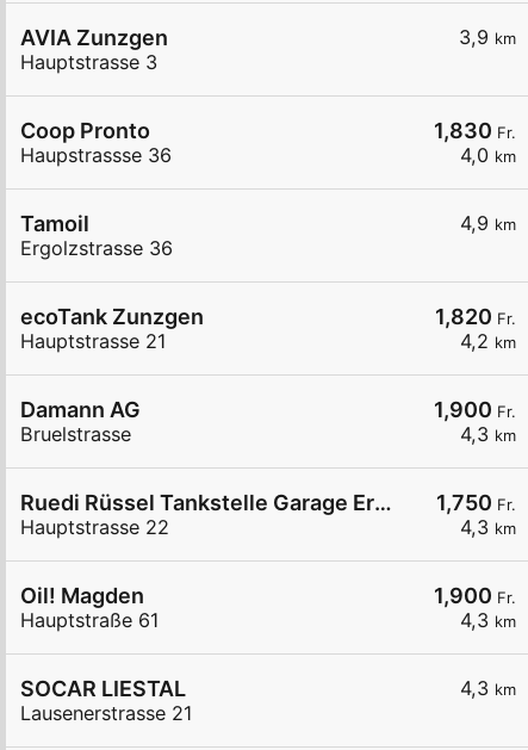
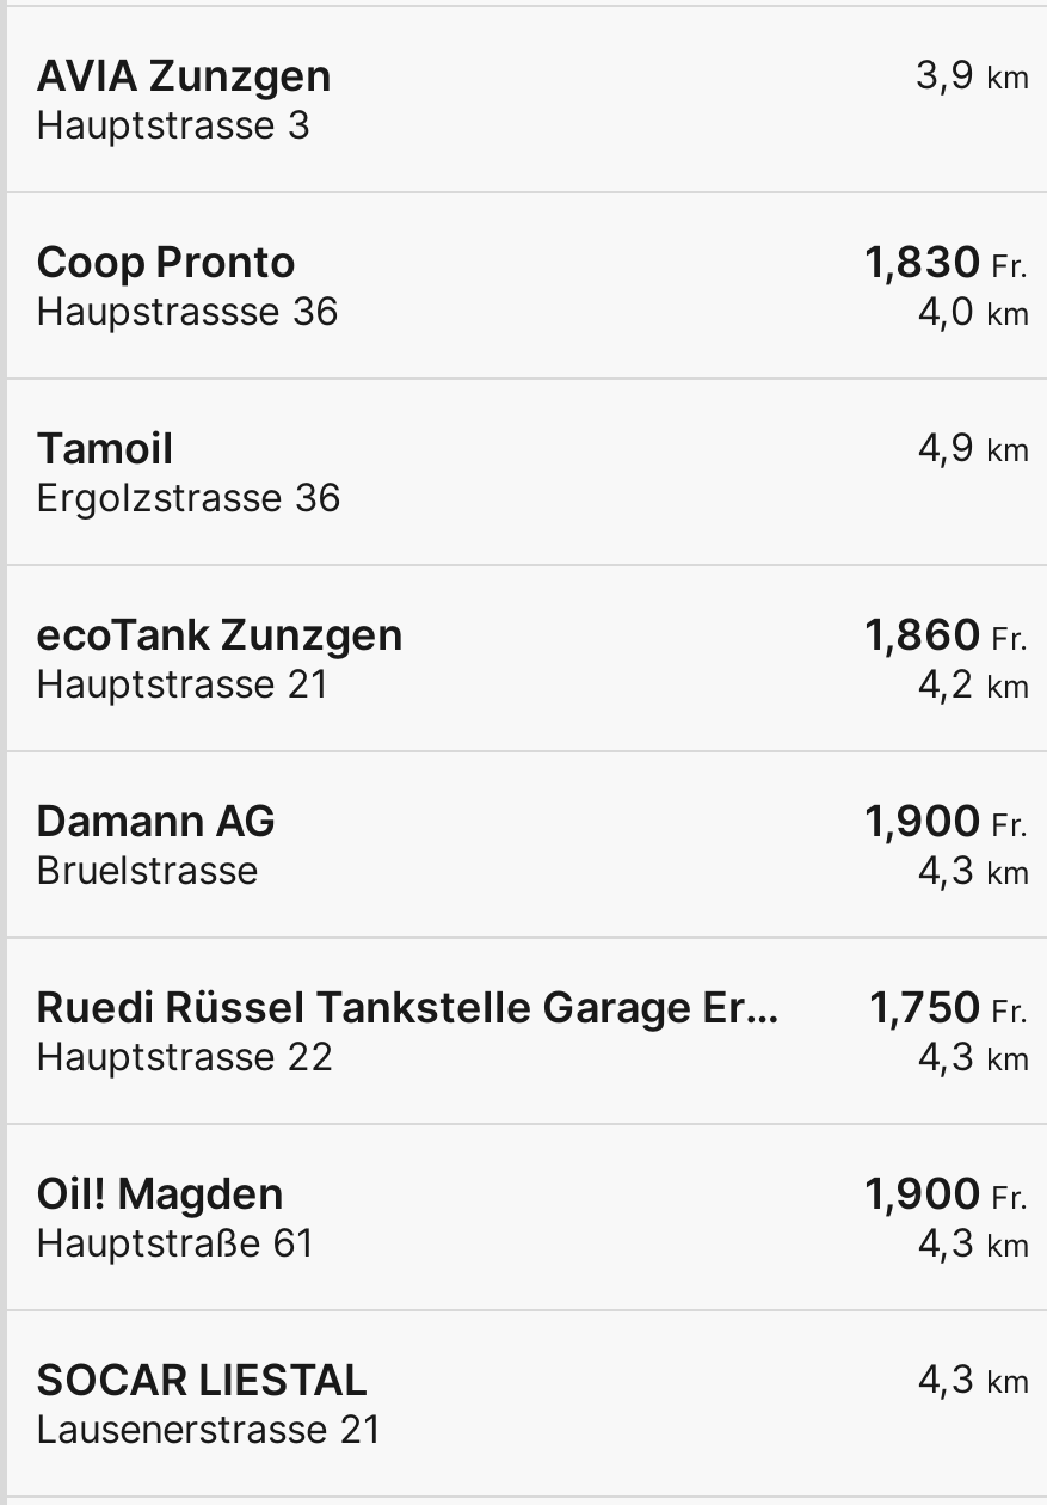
[435,304,516,329] 1,820 Fr. -> [864,609,1029,659] 1,860 Fr.

